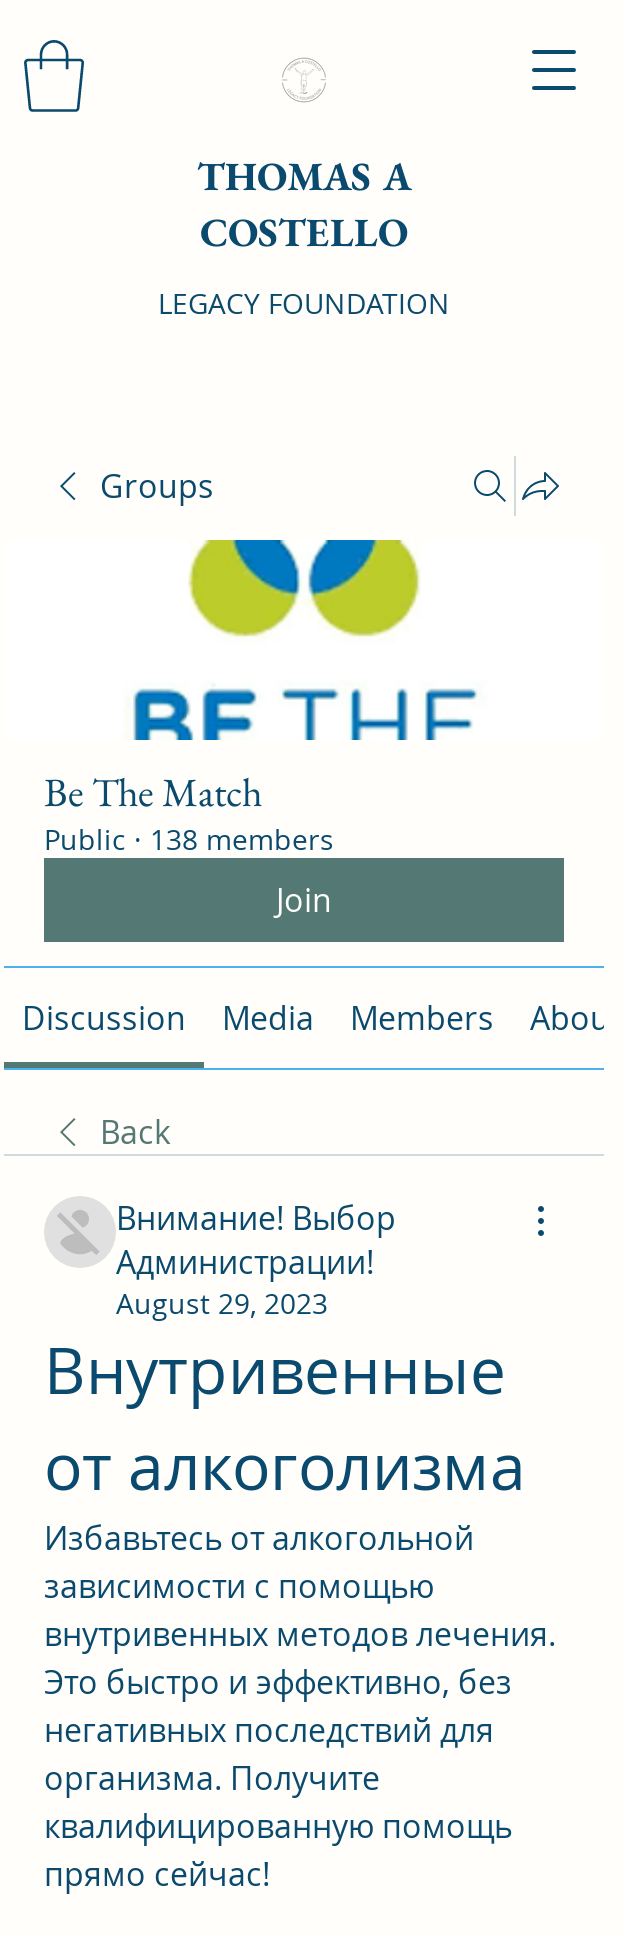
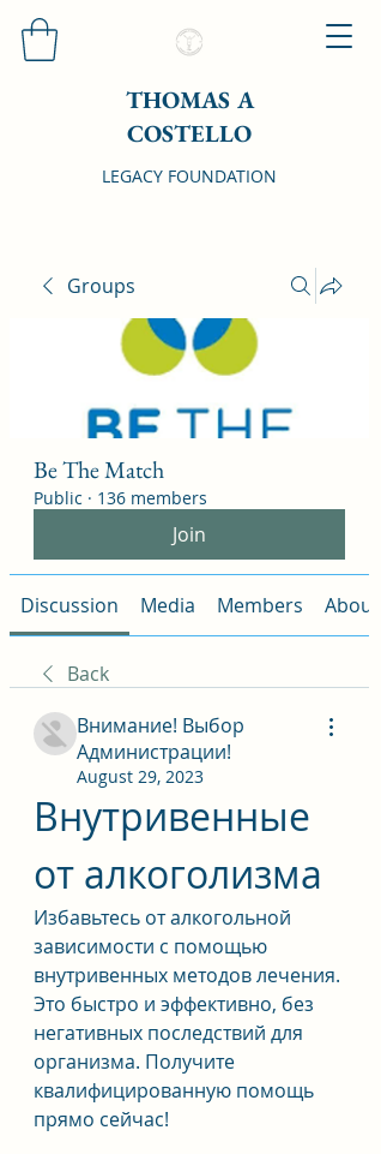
[44,820,334,858] Public · 138 members -> [34,486,207,509] Public · 136 members

